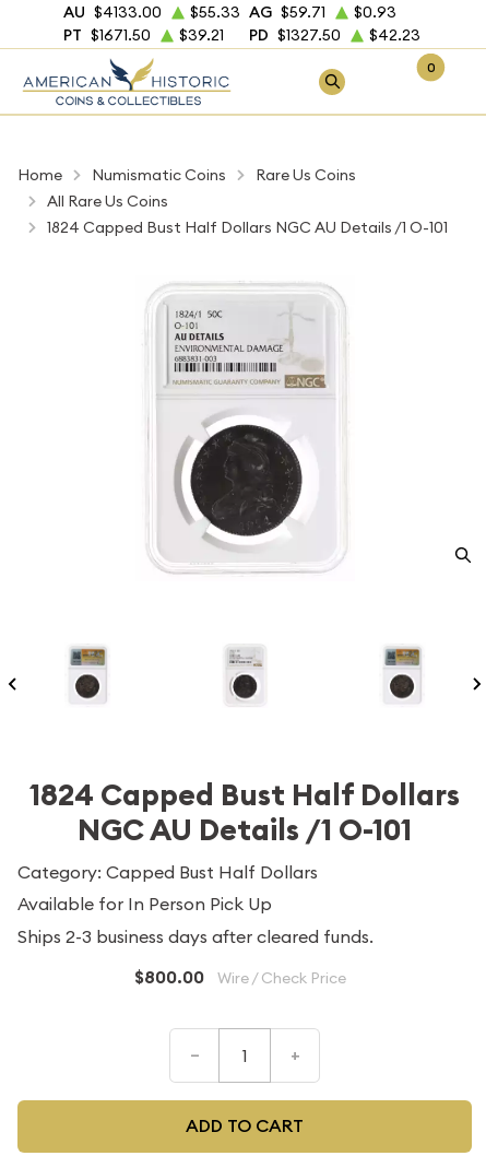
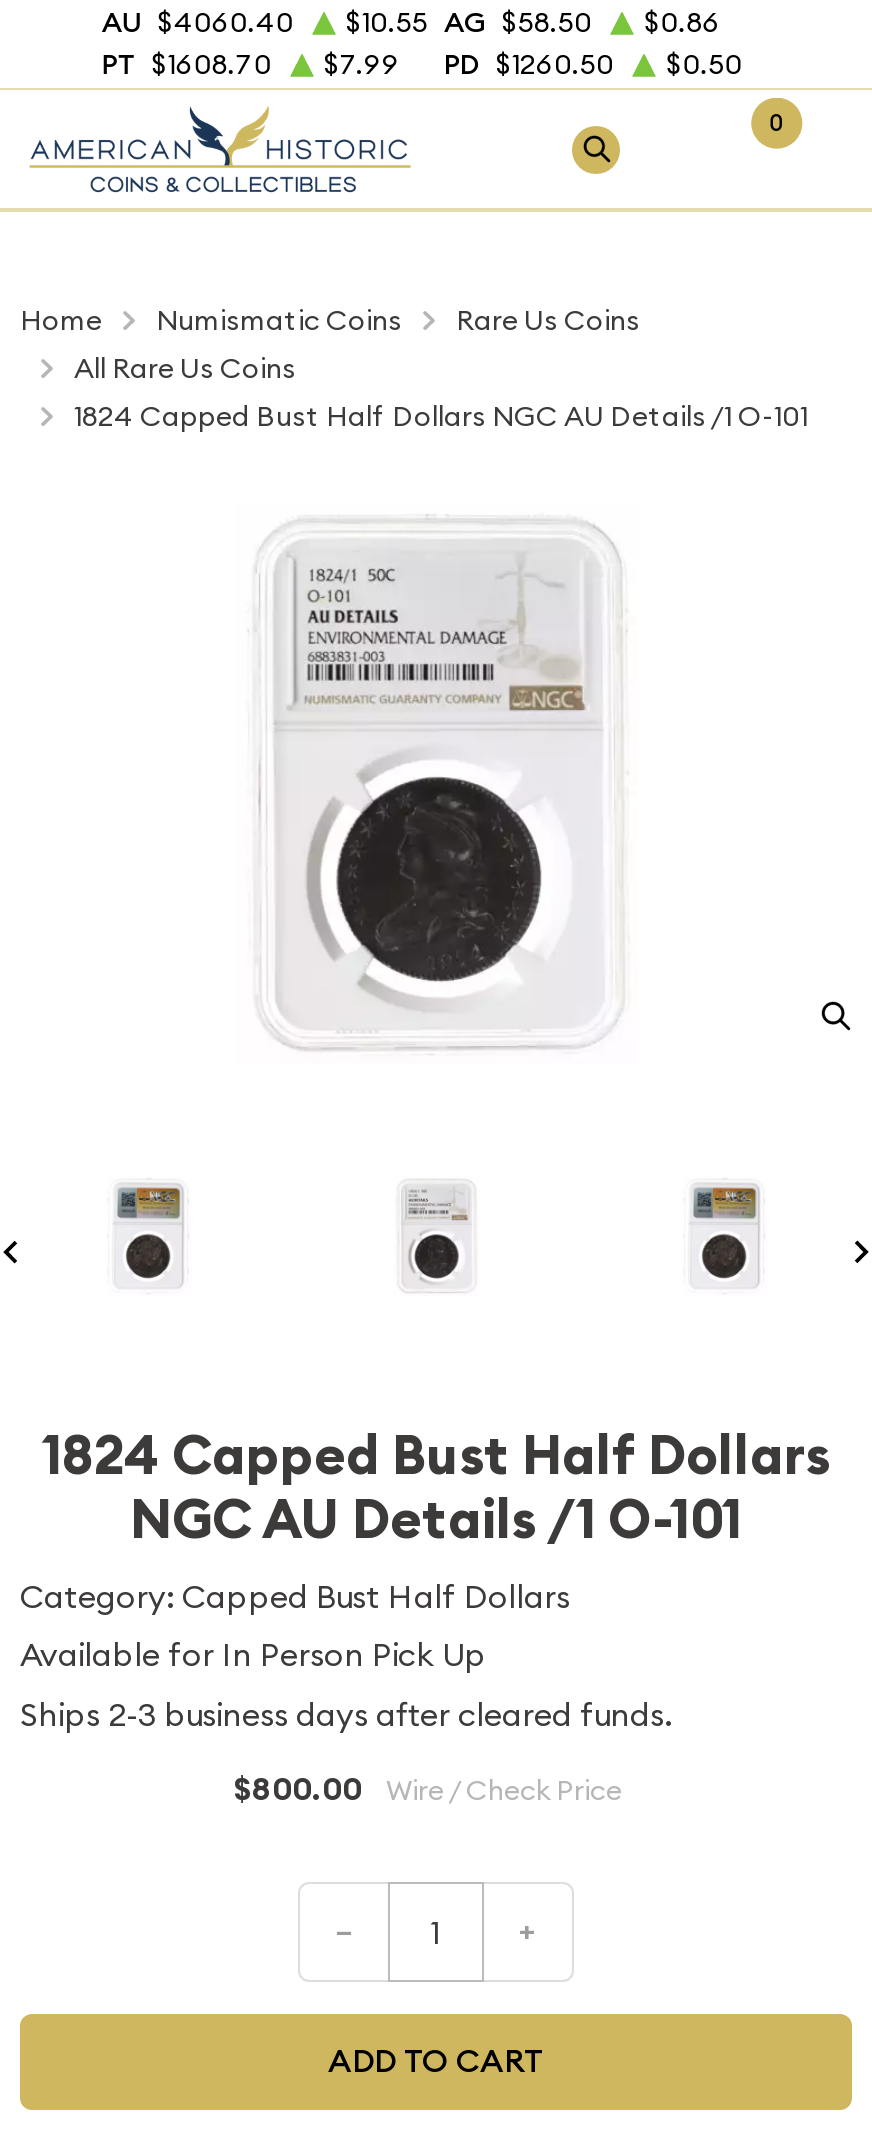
[63,2,161,22] AU $4133.00 -> [102,4,294,40] AU $4060.40
[190,2,325,22] $55.33 AG $59.71 -> [346,4,592,40] $10.55 AG $58.50
[354,2,397,22] $0.93 -> [644,4,720,40] $0.86
[63,25,150,45] PT $1671.50 -> [102,46,272,82] PT $1608.70
[179,25,224,45] $39.21 -> [324,46,400,82] $7.99
[249,25,341,45] PD $1327.50 -> [444,46,614,82] PD $1260.50
[369,25,421,45] $42.23 -> [666,46,742,82] $0.50

